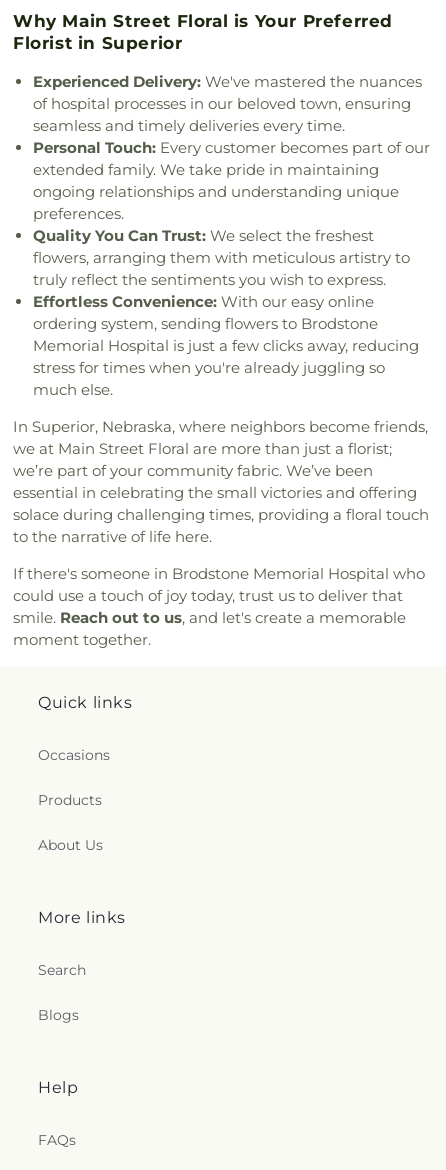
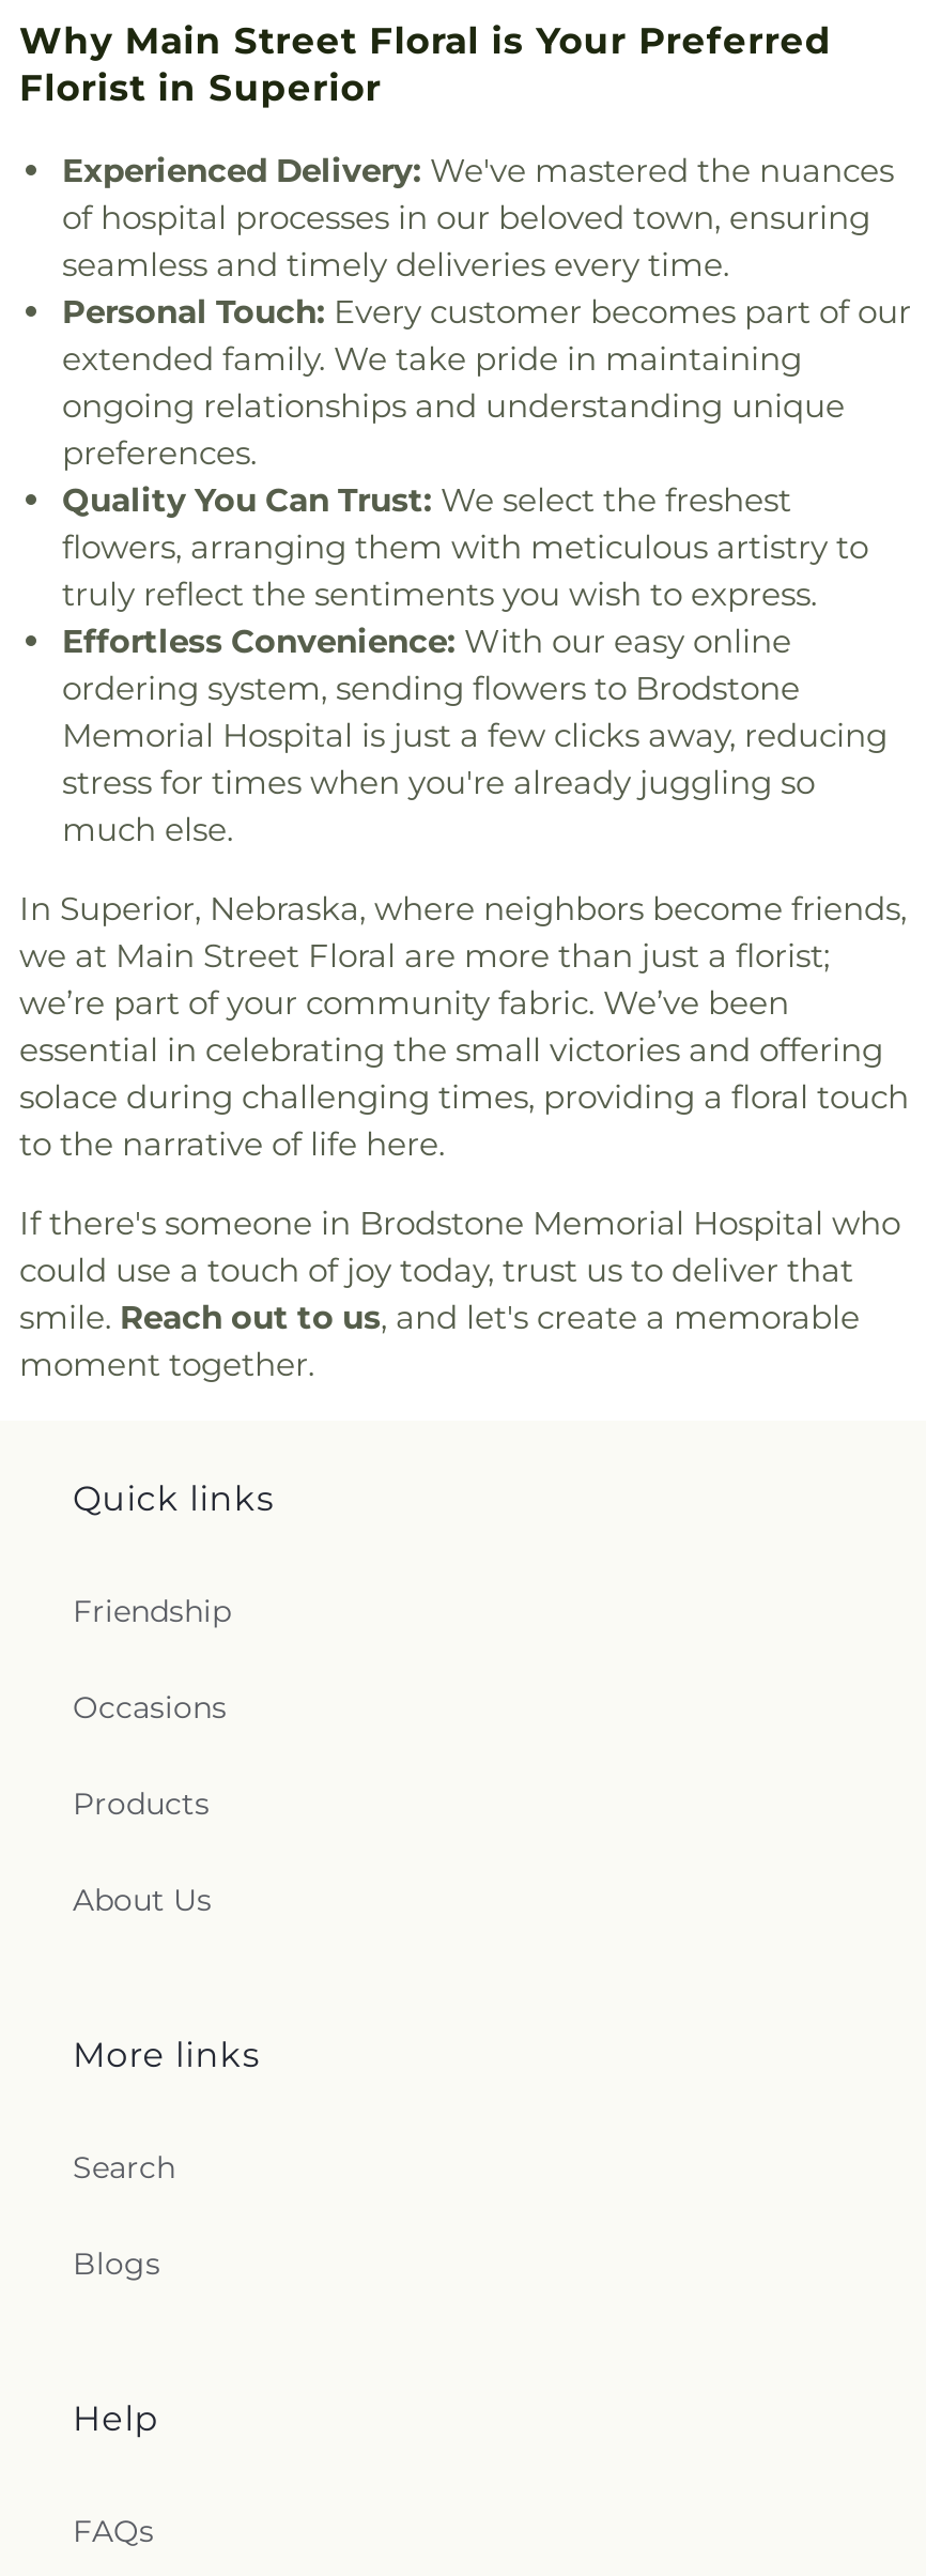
none -> [73,1592,231,1631] Friendship

